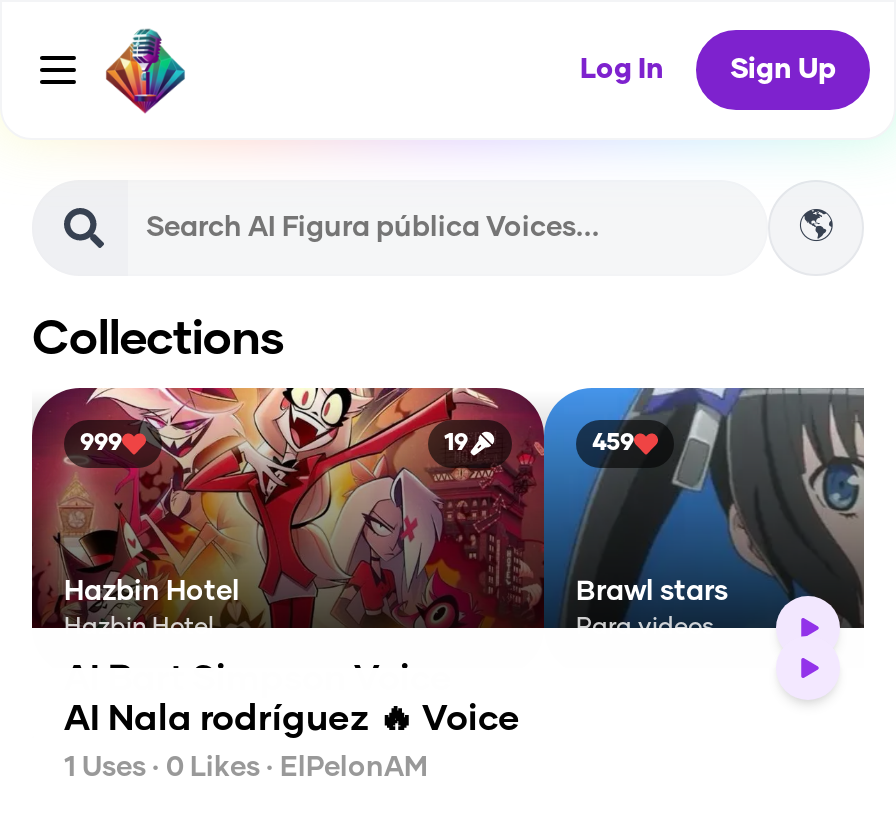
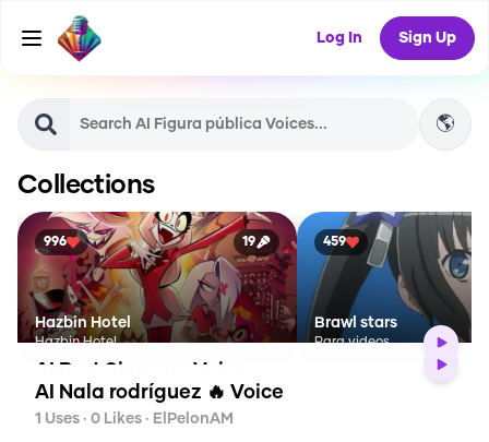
[80,432,122,456] 999 -> [44,236,67,249] 996

